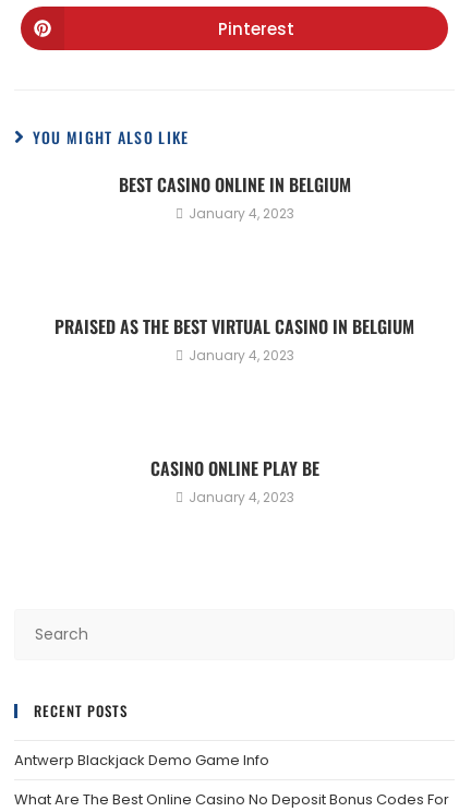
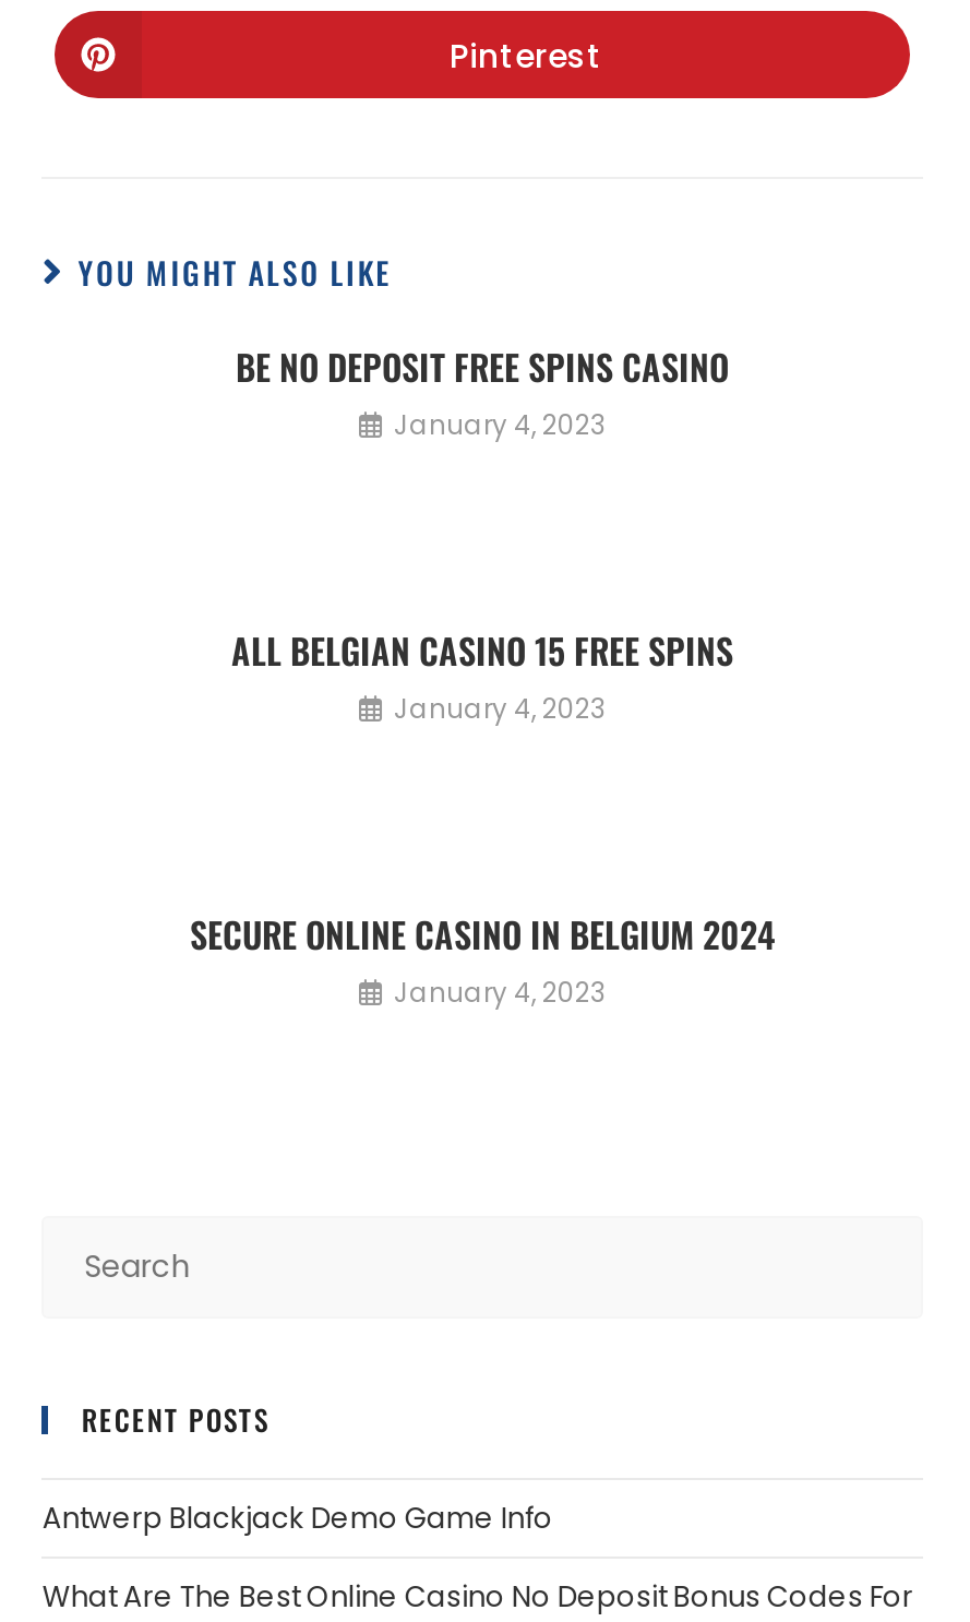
[118,171,351,198] BEST CASINO ONLINE IN BELGIUM -> [236,341,729,393] BE NO DEPOSIT FREE SPINS CASINO
[55,313,414,339] PRAISED AS THE BEST VIRTUAL CASINO IN BELGIUM -> [231,624,733,677] ALL BELGIAN CASINO 15 FREE SPINS
[150,455,319,481] CASINO ONLINE PLAY BE -> [190,908,775,961] SECURE ONLINE CASINO IN BELGIUM 2024

